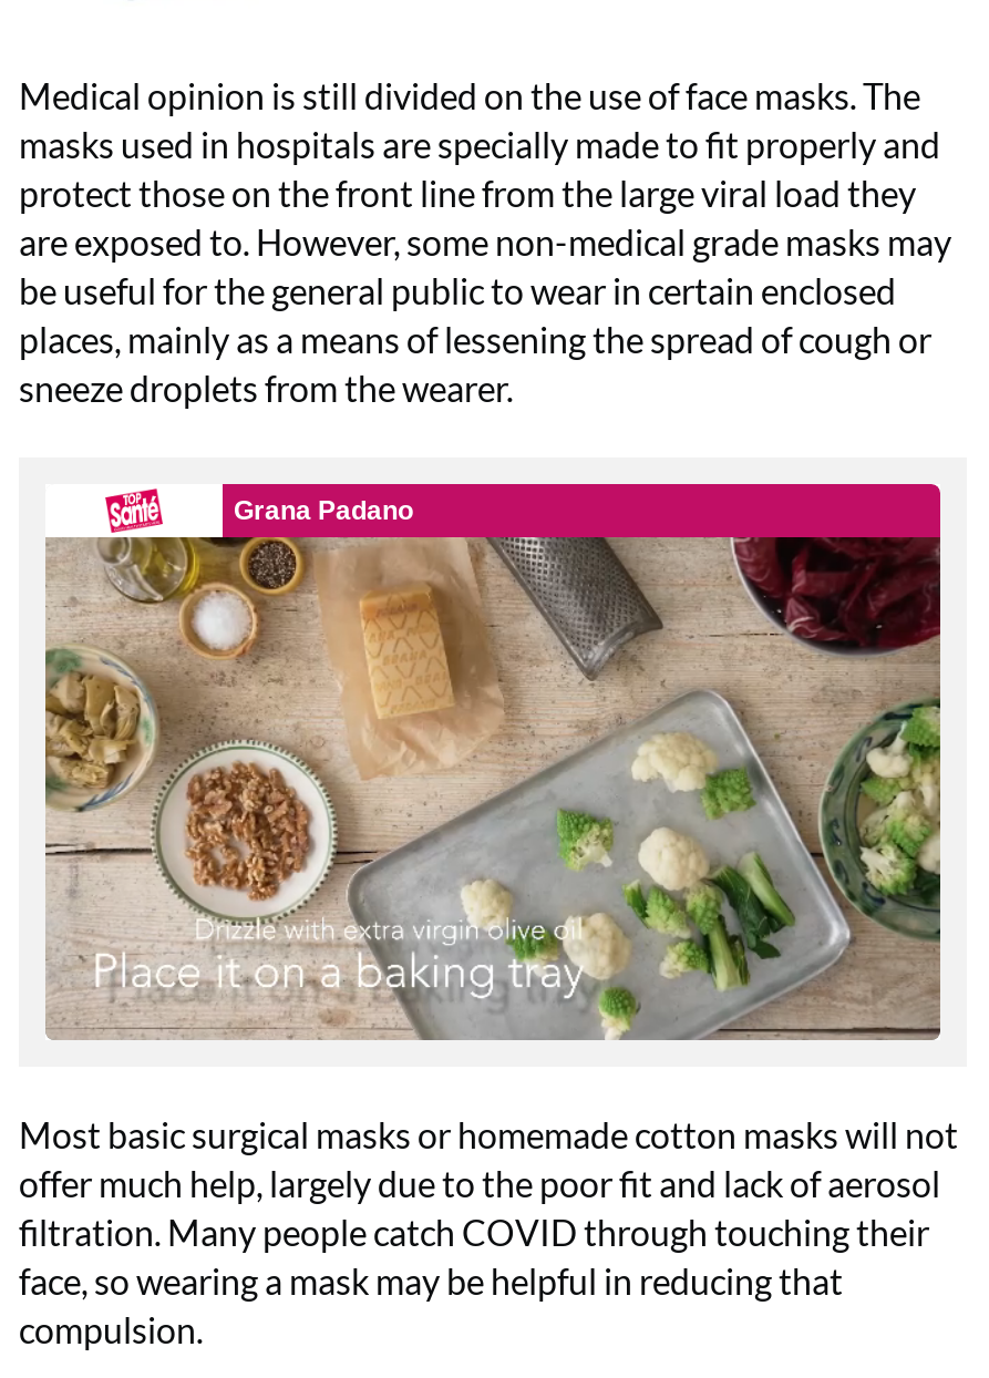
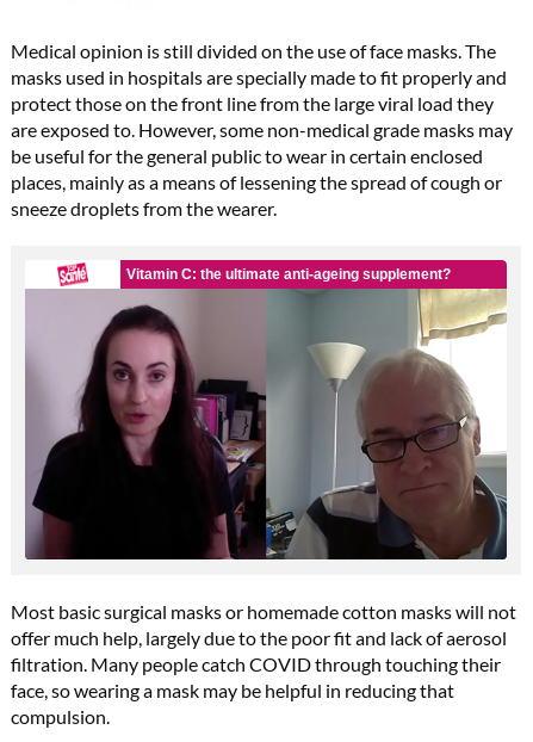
[43,483,942,1041] [image] -> [25,265,508,561] [image]

